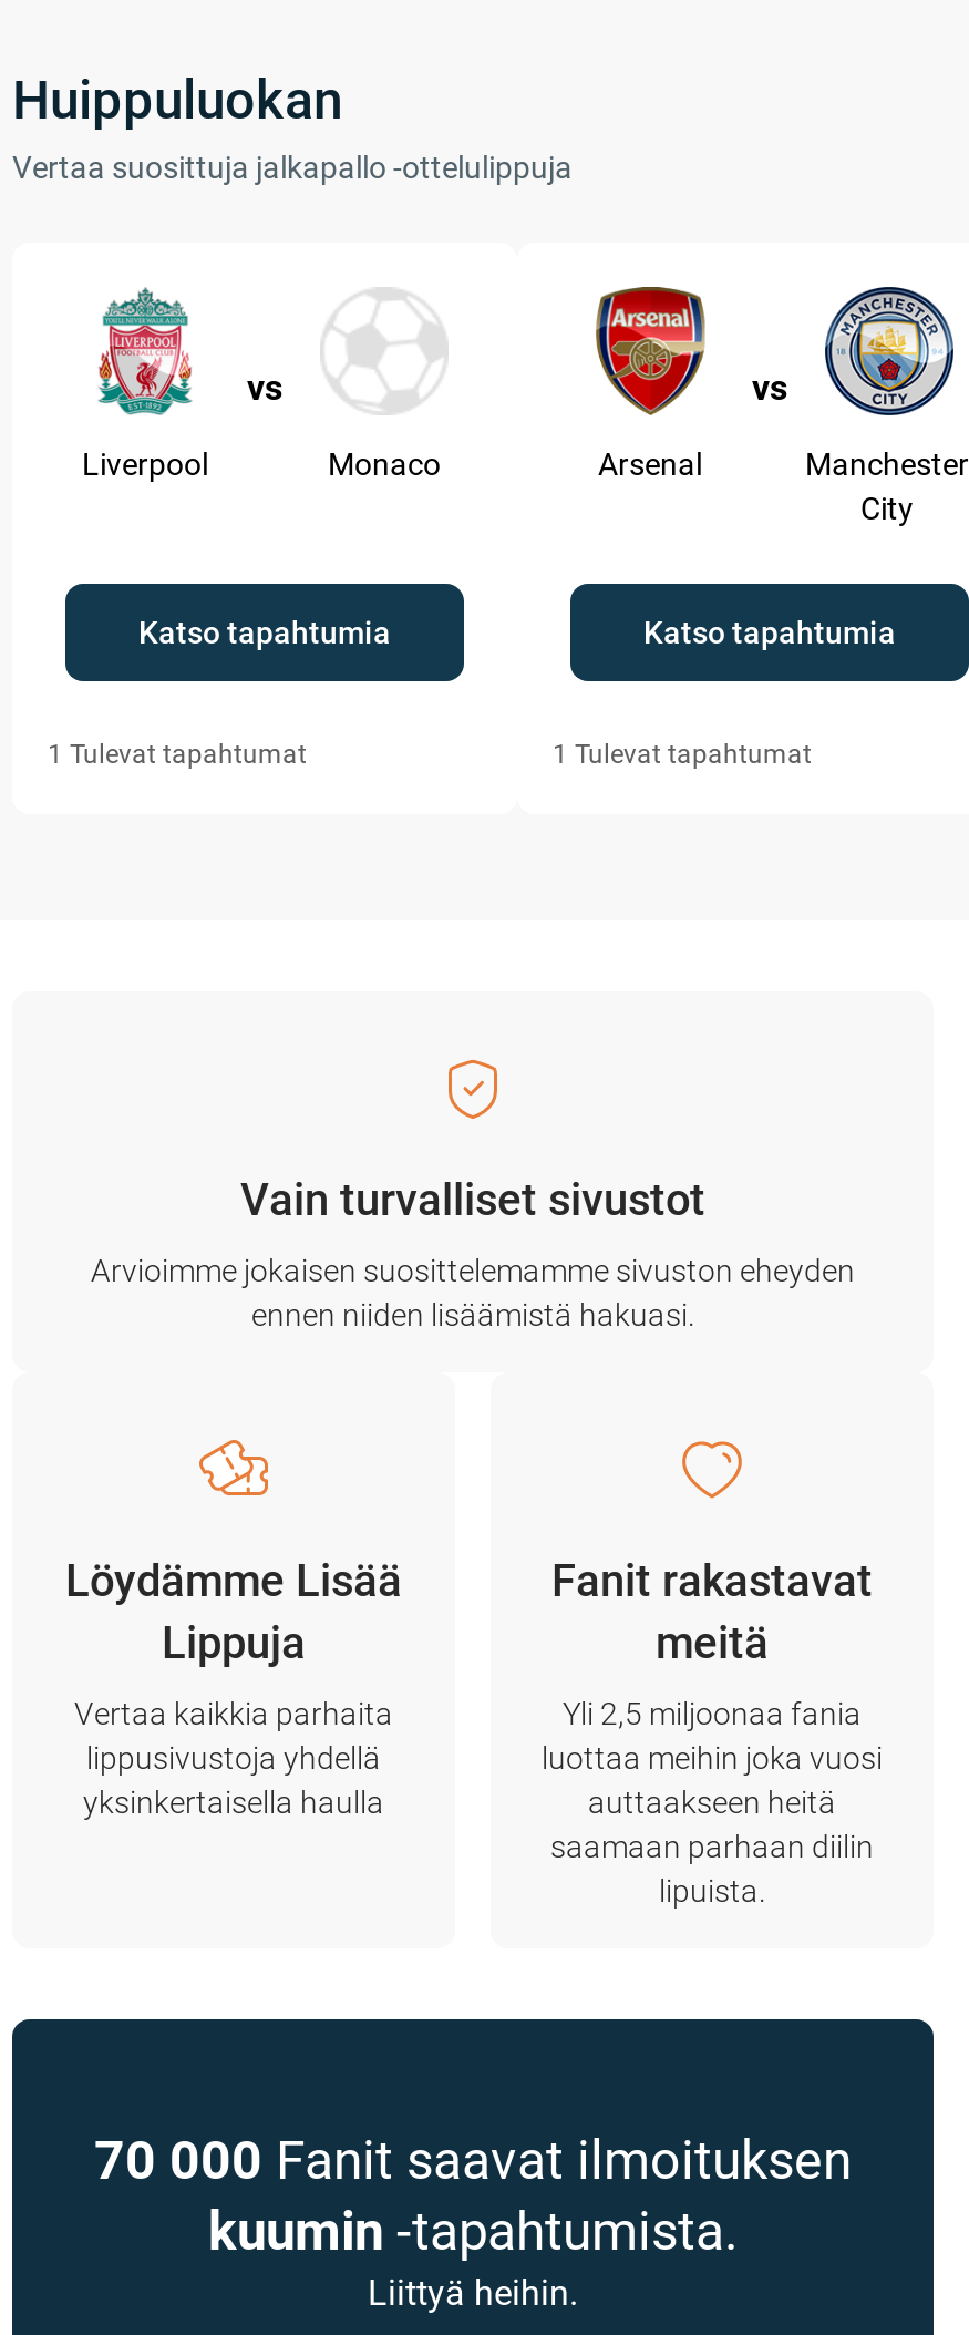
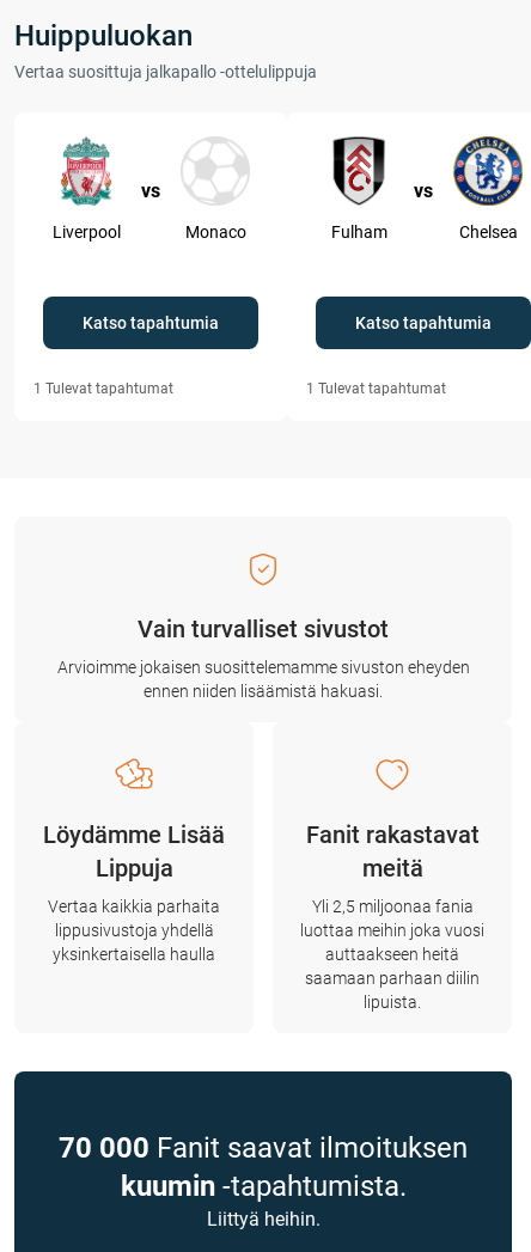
[592,285,969,527] [image] | Arsenal | Manchester | City -> [329,136,517,242] [image] | Fulham | Chelsea
[823,285,956,415] [image] -> [452,135,524,206] [image]

